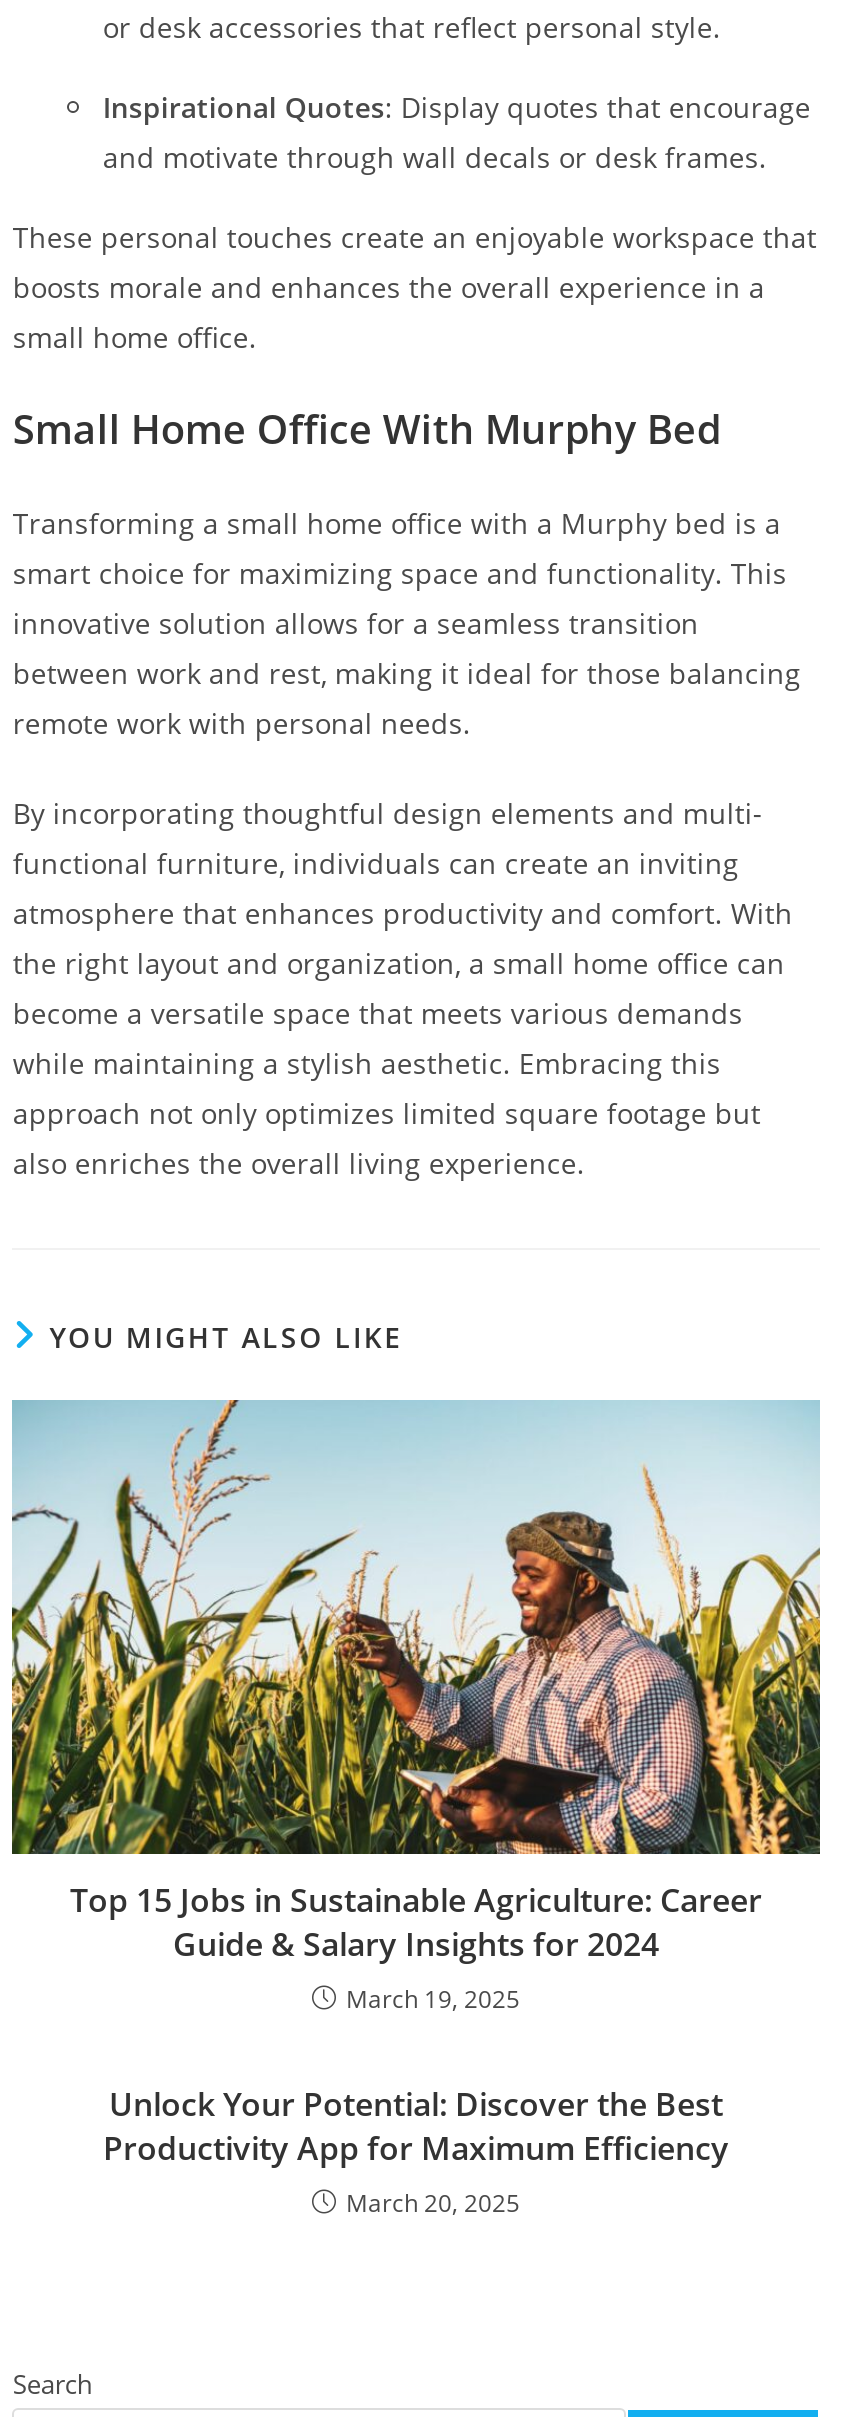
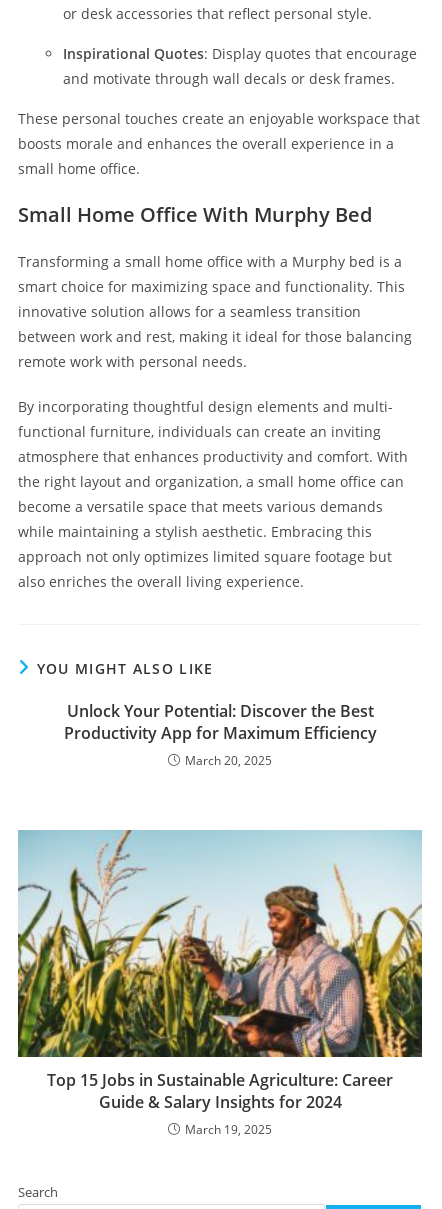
moved [10,1398,822,2017] -> [17,829,423,1138]: [image] | Top 15 Jobs in Sustainable Agriculture: Career | Guide & Salary Insights for 2024 | March 19, 2025
moved [103,2083,729,2221] -> [63,700,376,769]: Unlock Your Potential: Discover the Best | Productivity App for Maximum Efficiency | March 20, 2025

